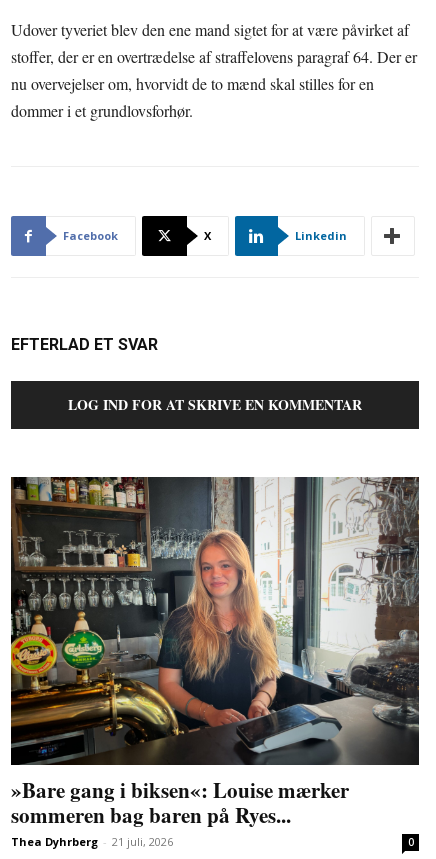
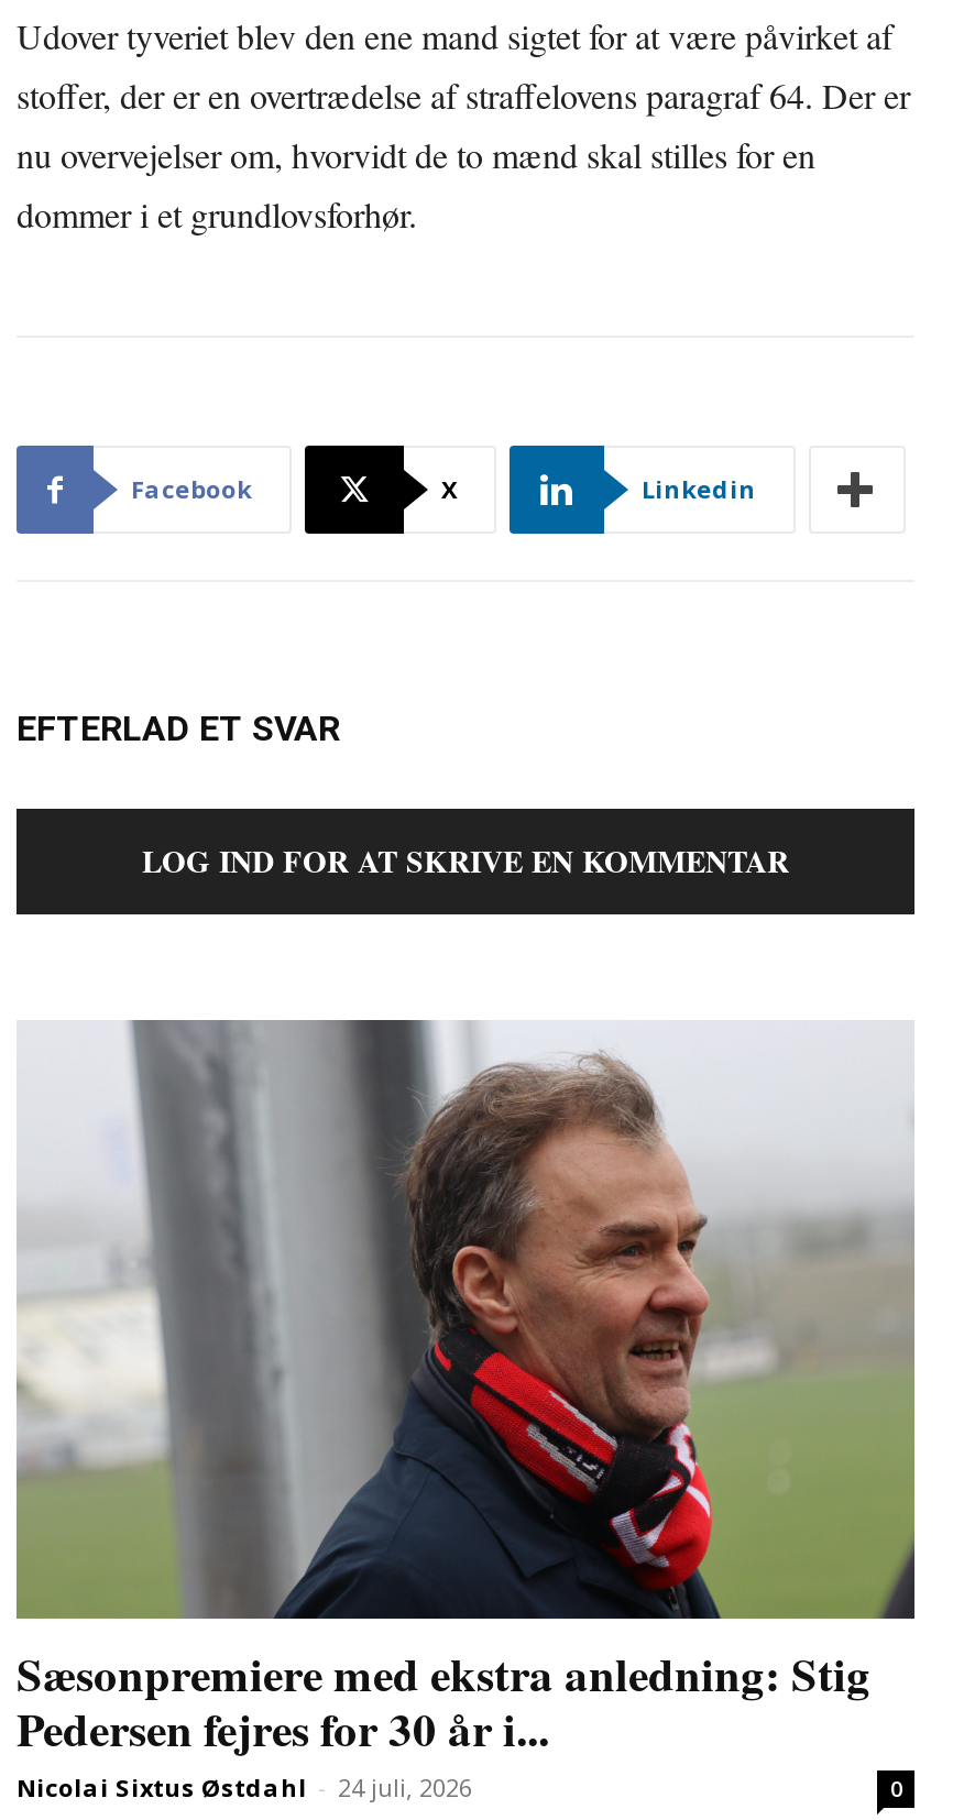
[10,476,420,849] [image] | »Bare gang i biksen«: Louise mærker | sommeren bag baren på Ryes... | Thea Dyhrberg - 21 juli, 2026 -> [14,1020,917,1803] [image] | Sæsonpremiere med ekstra anledning: Stig | Pedersen fejres for 30 år i... | Nicolai Sixtus Østdahl - 24 juli, 2026

